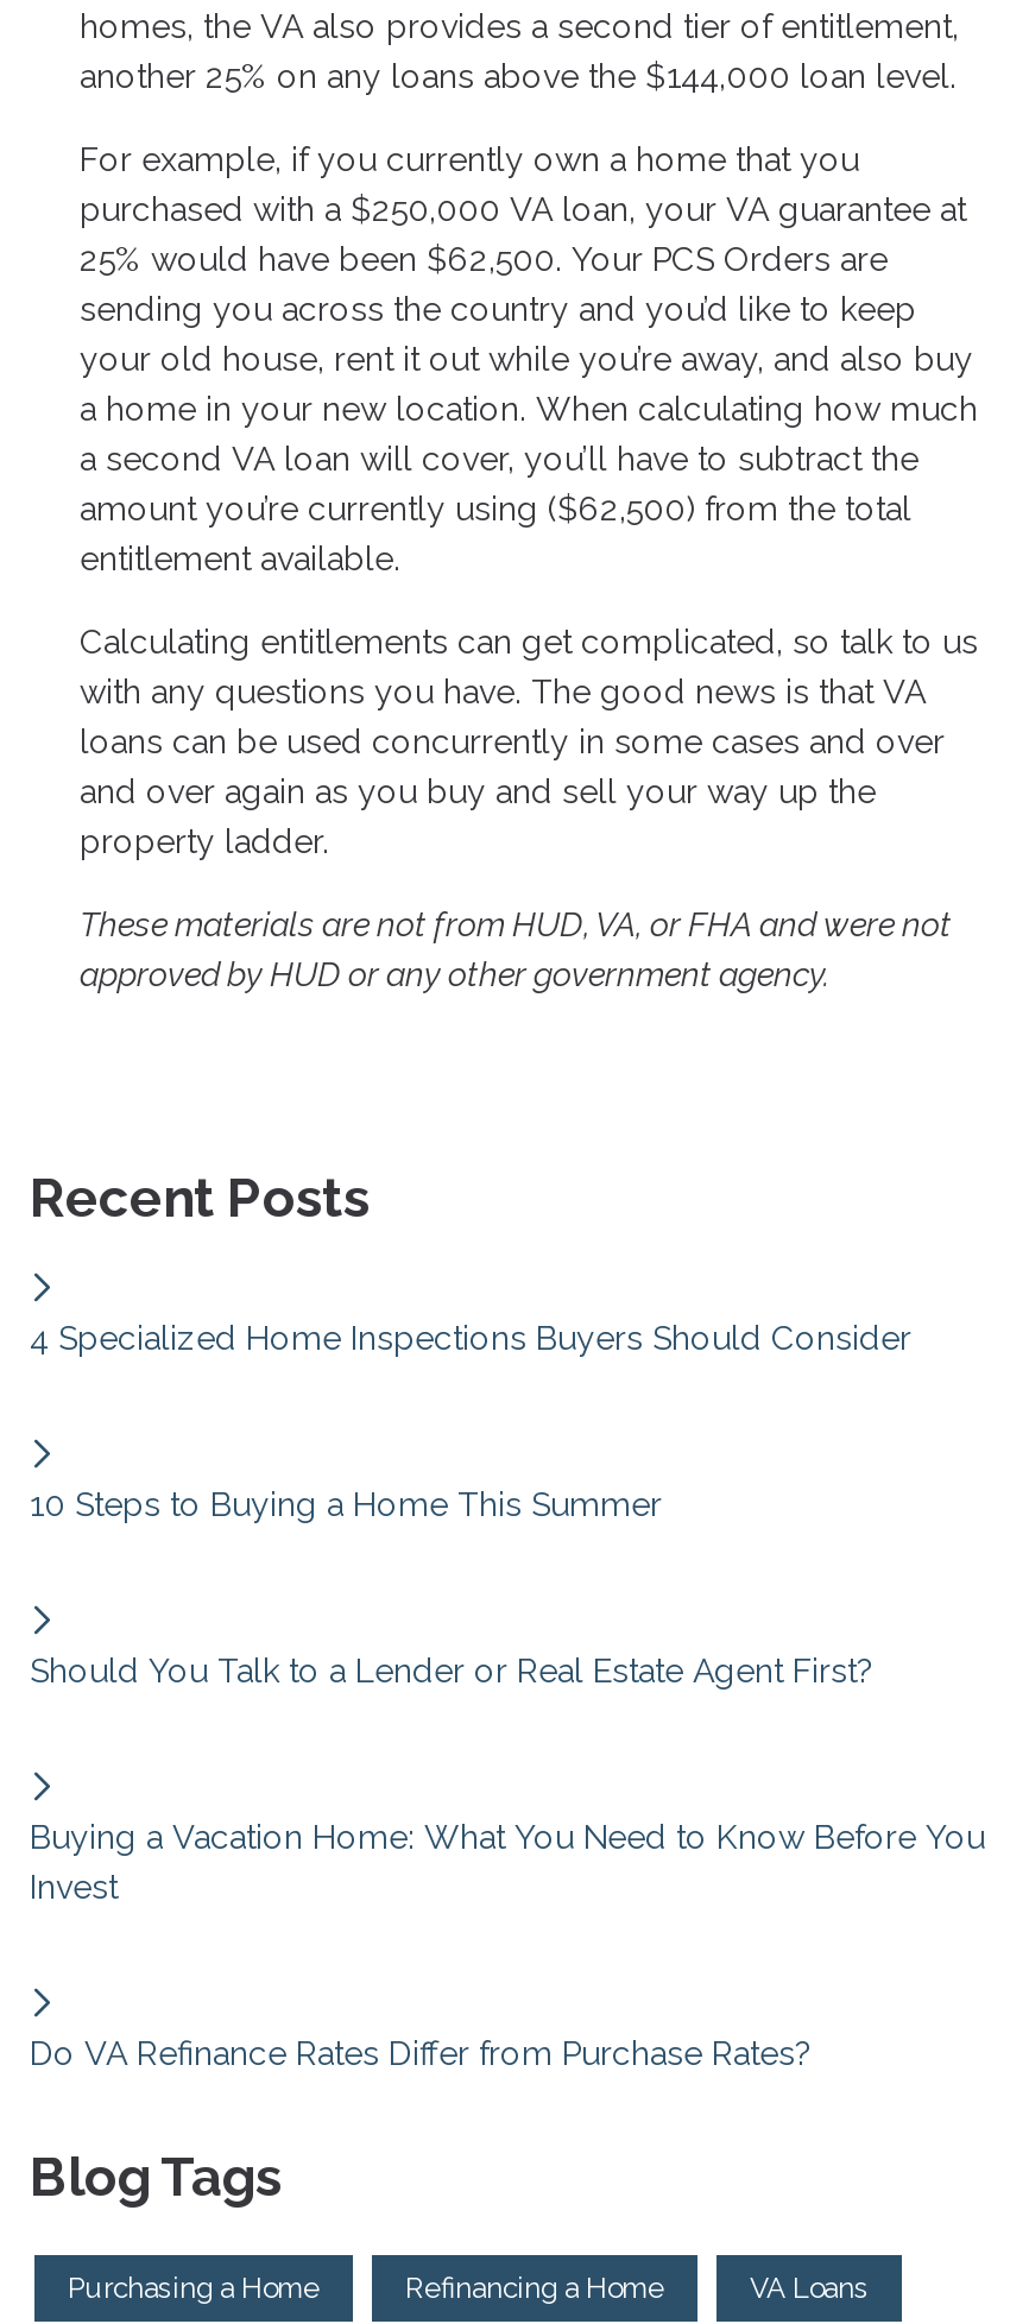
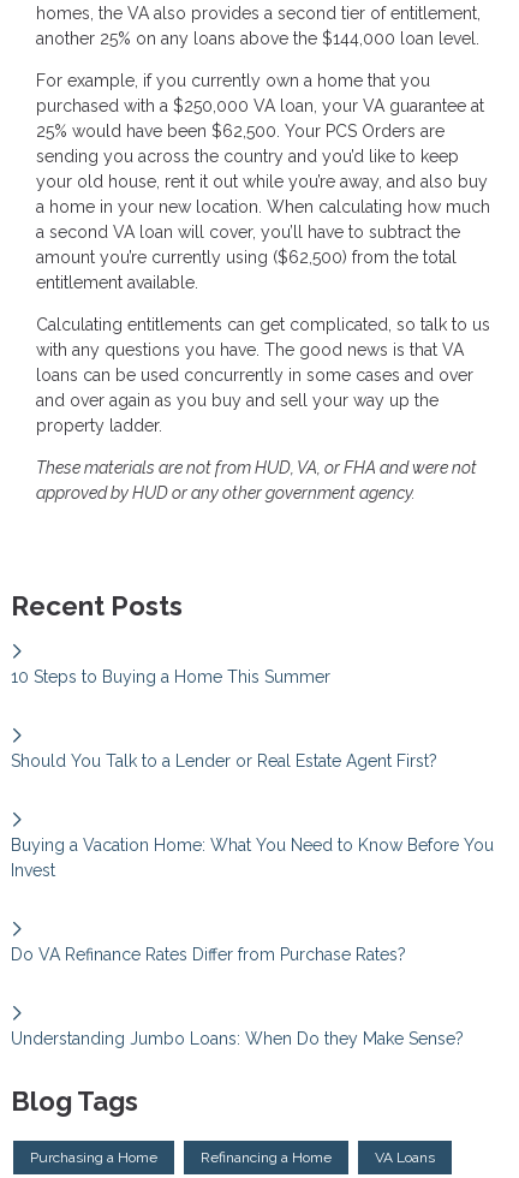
[30,1320,911,1358] 4 Specialized Home Inspections Buyers Should Consider -> none
moved [30,1486,985,2073] -> [11,668,494,965]: 10 Steps to Buying a Home This Summer | Should You Talk to a Lender or Real Estate Agent First? | Buying a Vacation Home: What You Need to Know Before You | Invest | Do VA Refinance Rates Differ from Purchase Rates?
none -> [11,1029,464,1049] Understanding Jumbo Loans: When Do they Make Sense?

